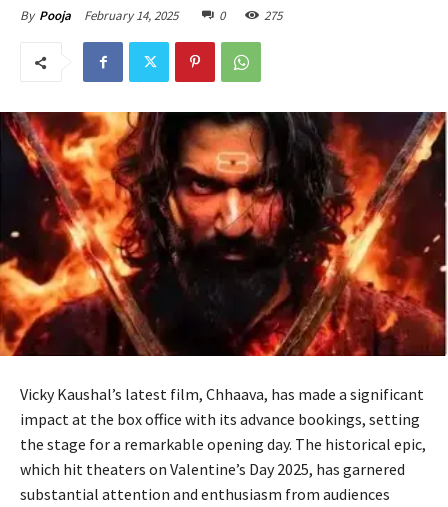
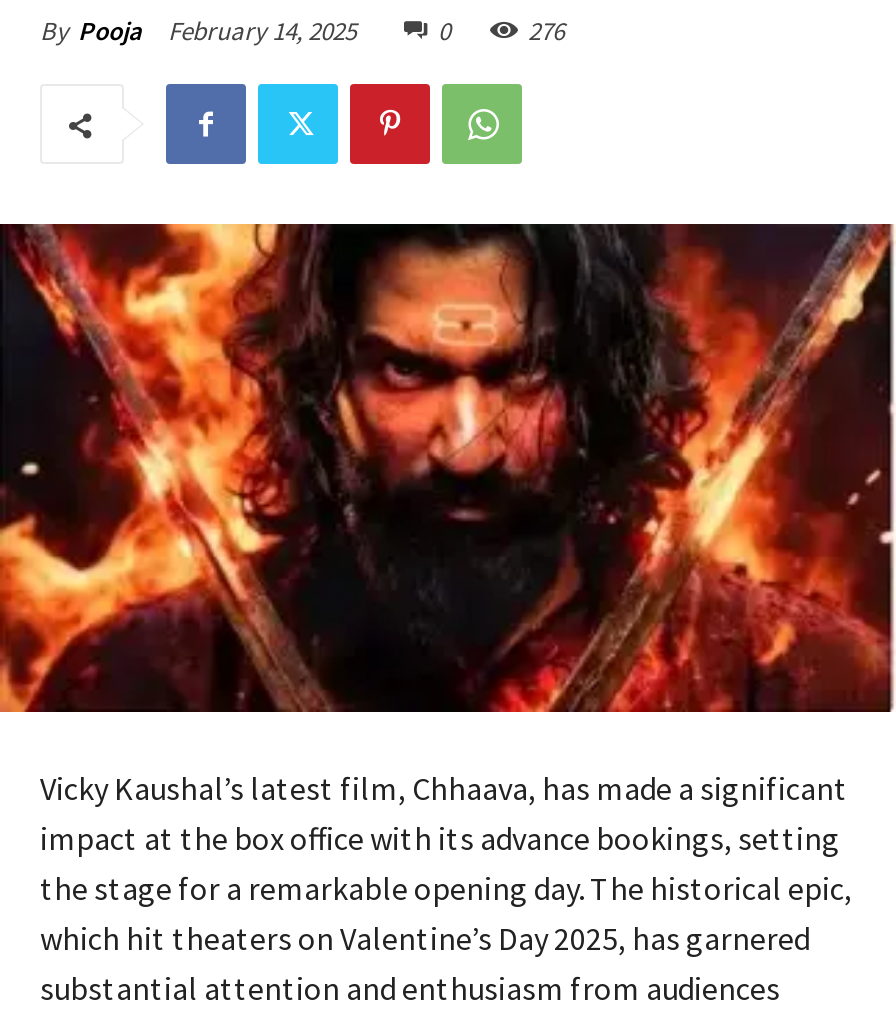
[264,7,282,24] 275 -> [528,14,564,48] 276

